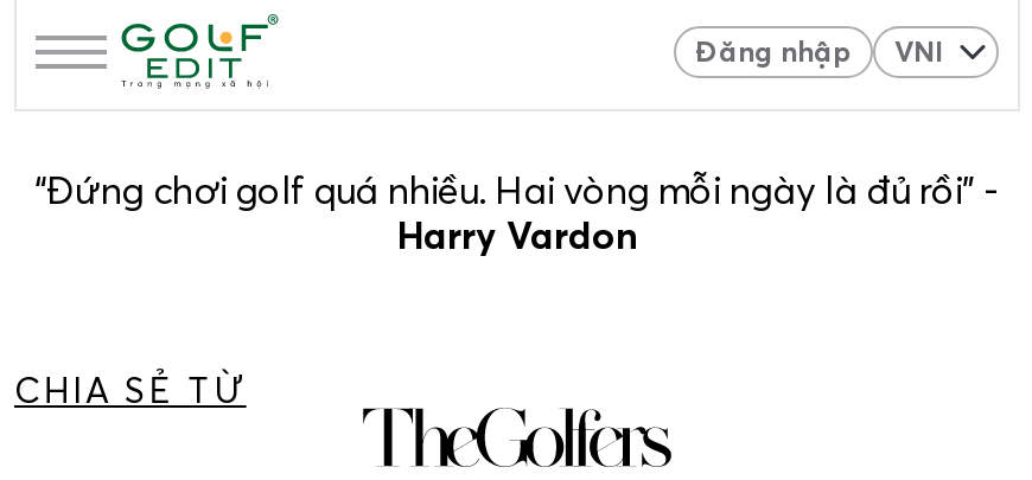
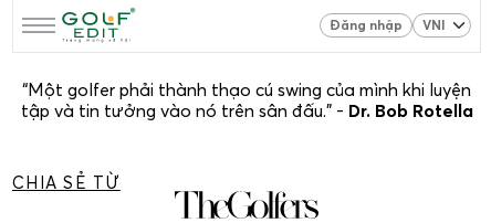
[34,166,1000,258] “Đứng chơi golf quá nhiều. Hai vòng mỗi ngày là đủ rồi” - | Harry Vardon -> [20,78,473,121] “Một golfer phải thành thạo cú swing của mình khi luyện | tập và tin tưởng vào nó trên sân đấu.” - Dr. Bob Rotella

